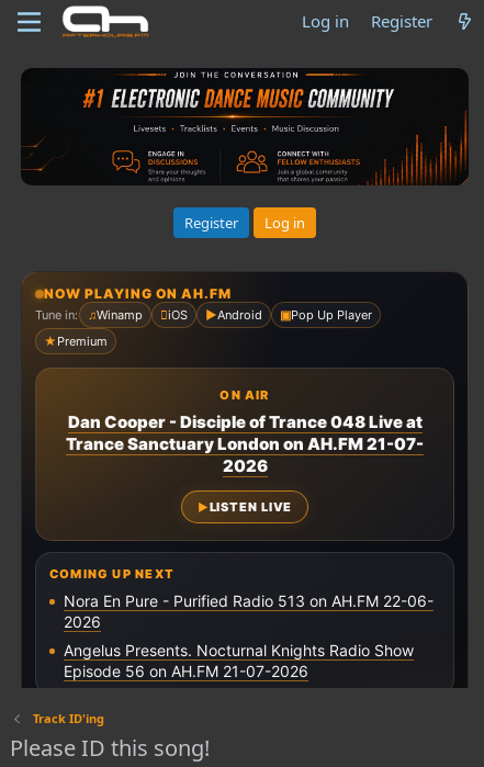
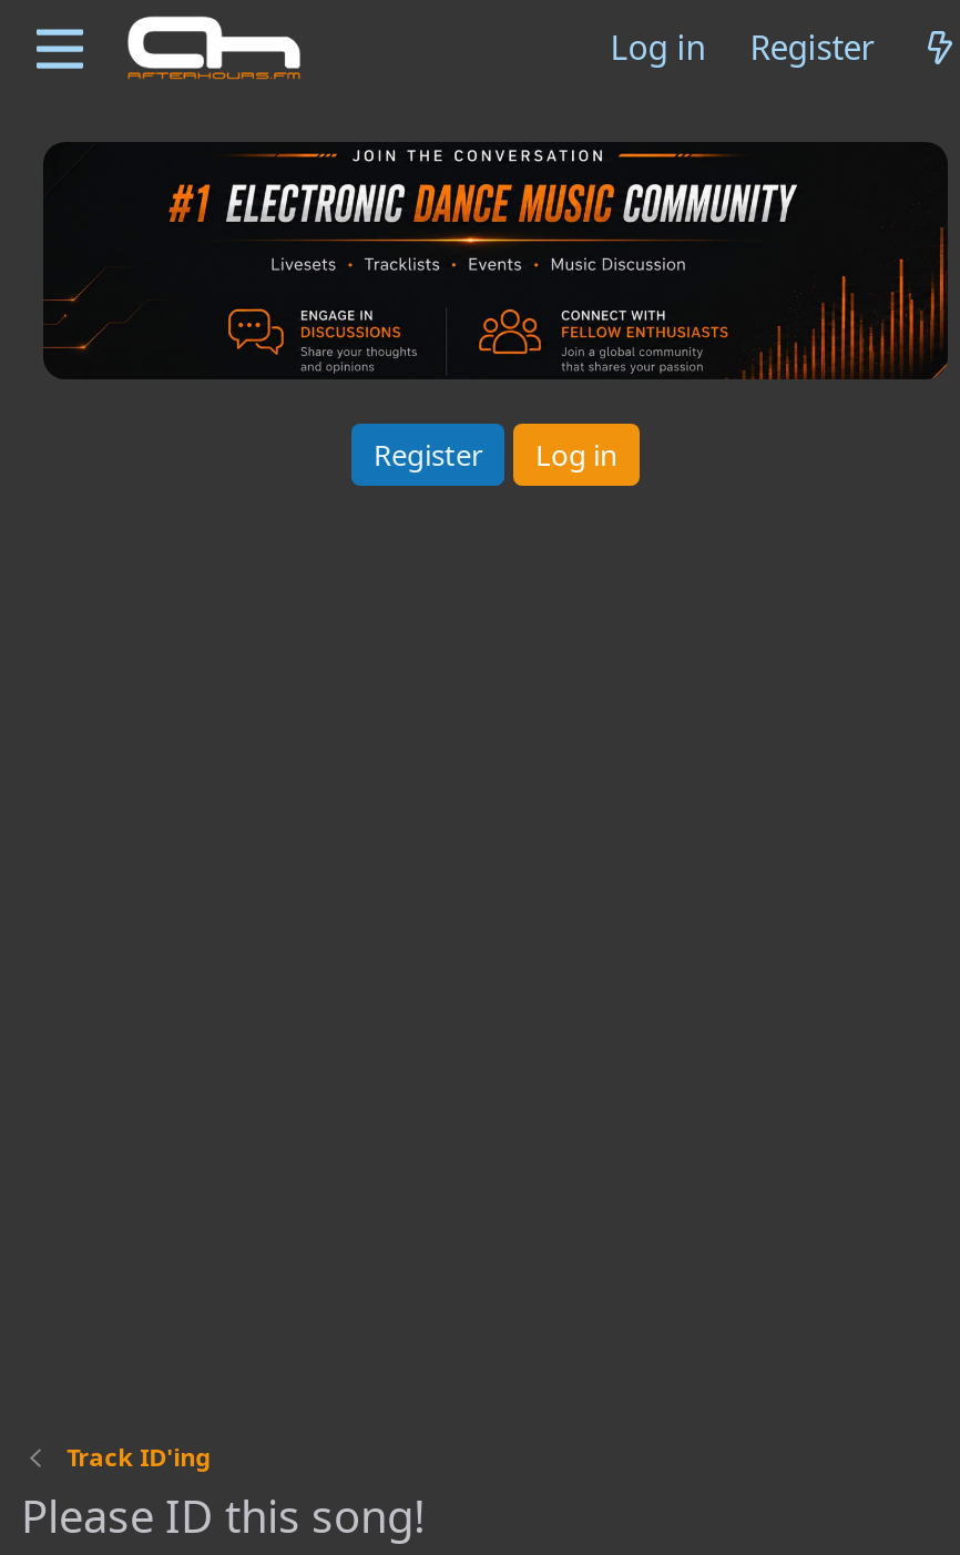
[22,272,468,688] [image] -> none

